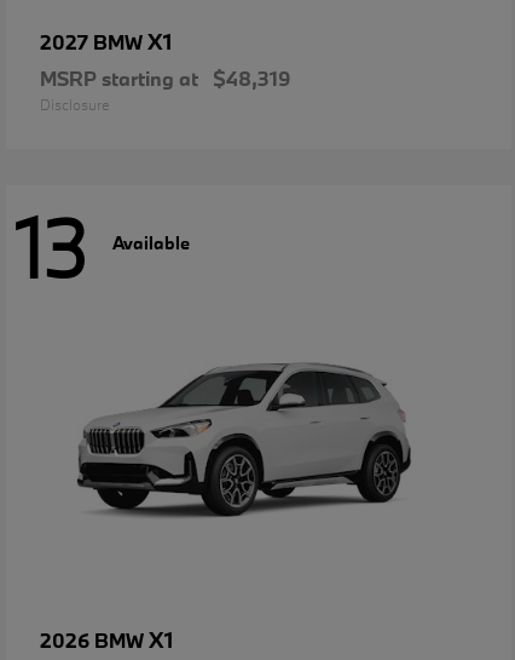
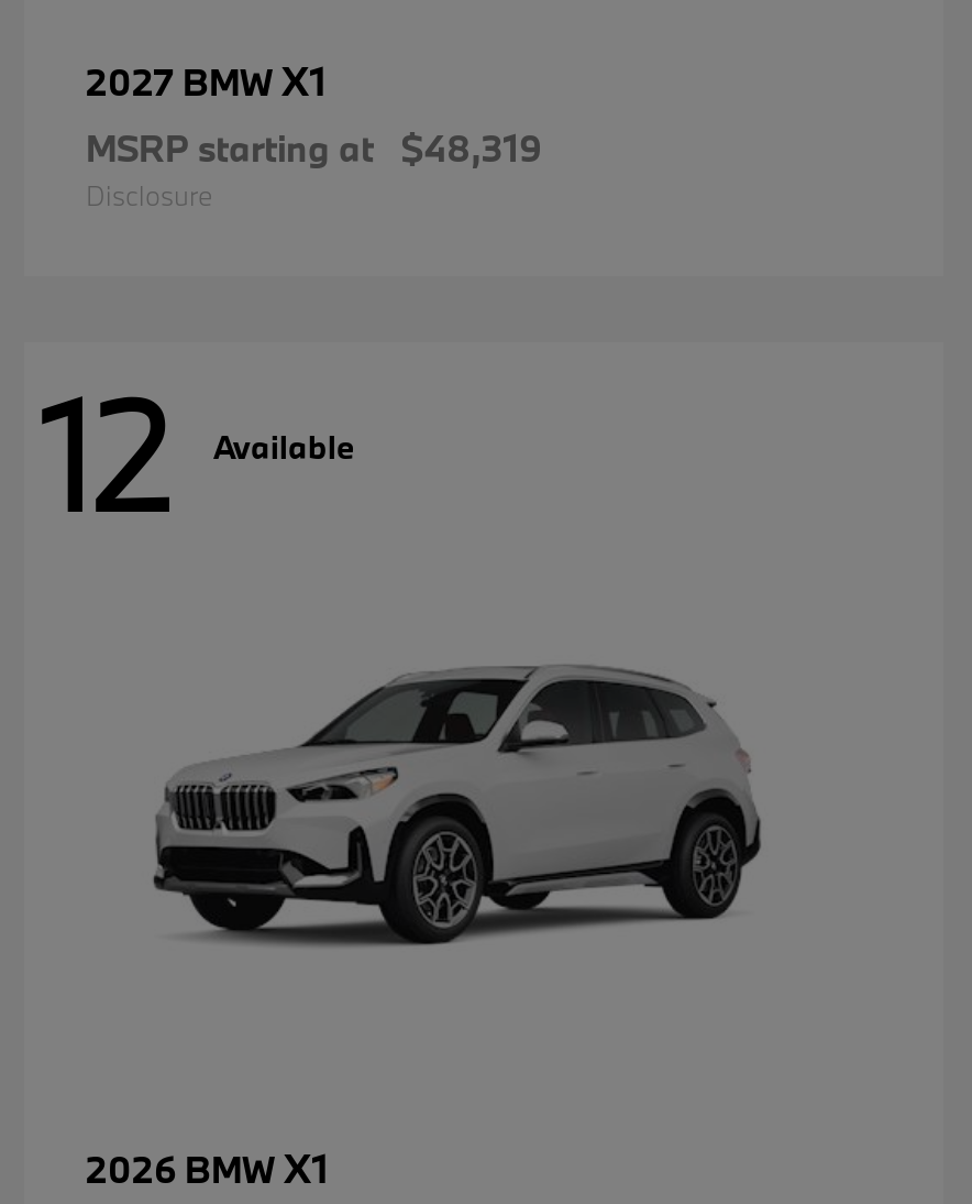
[16,195,190,301] 13 Available -> [42,361,354,552] 12 Available

